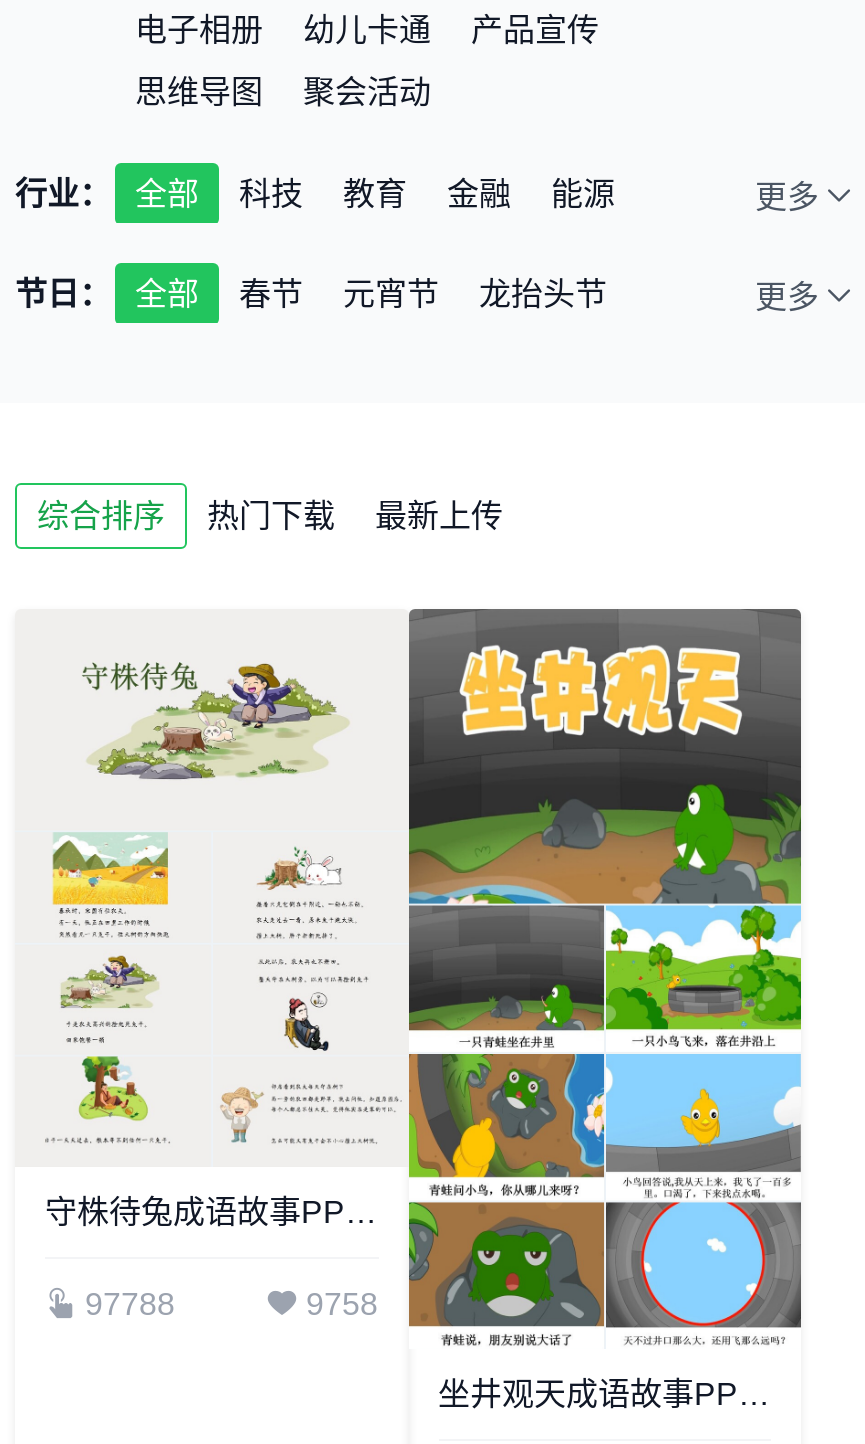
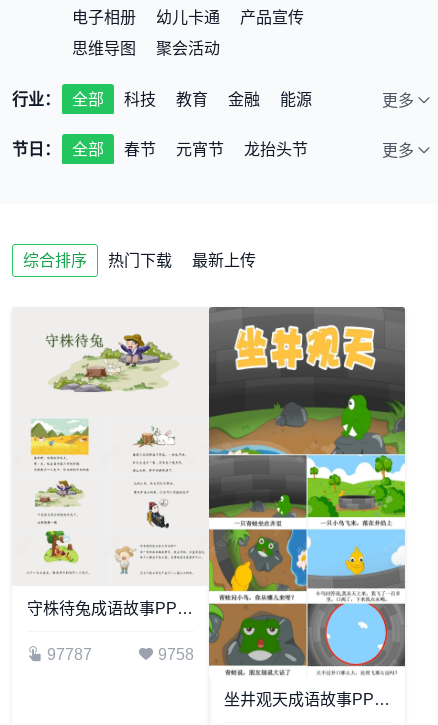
[77,1286,175,1320] 97788 -> [43,645,92,662] 97787

